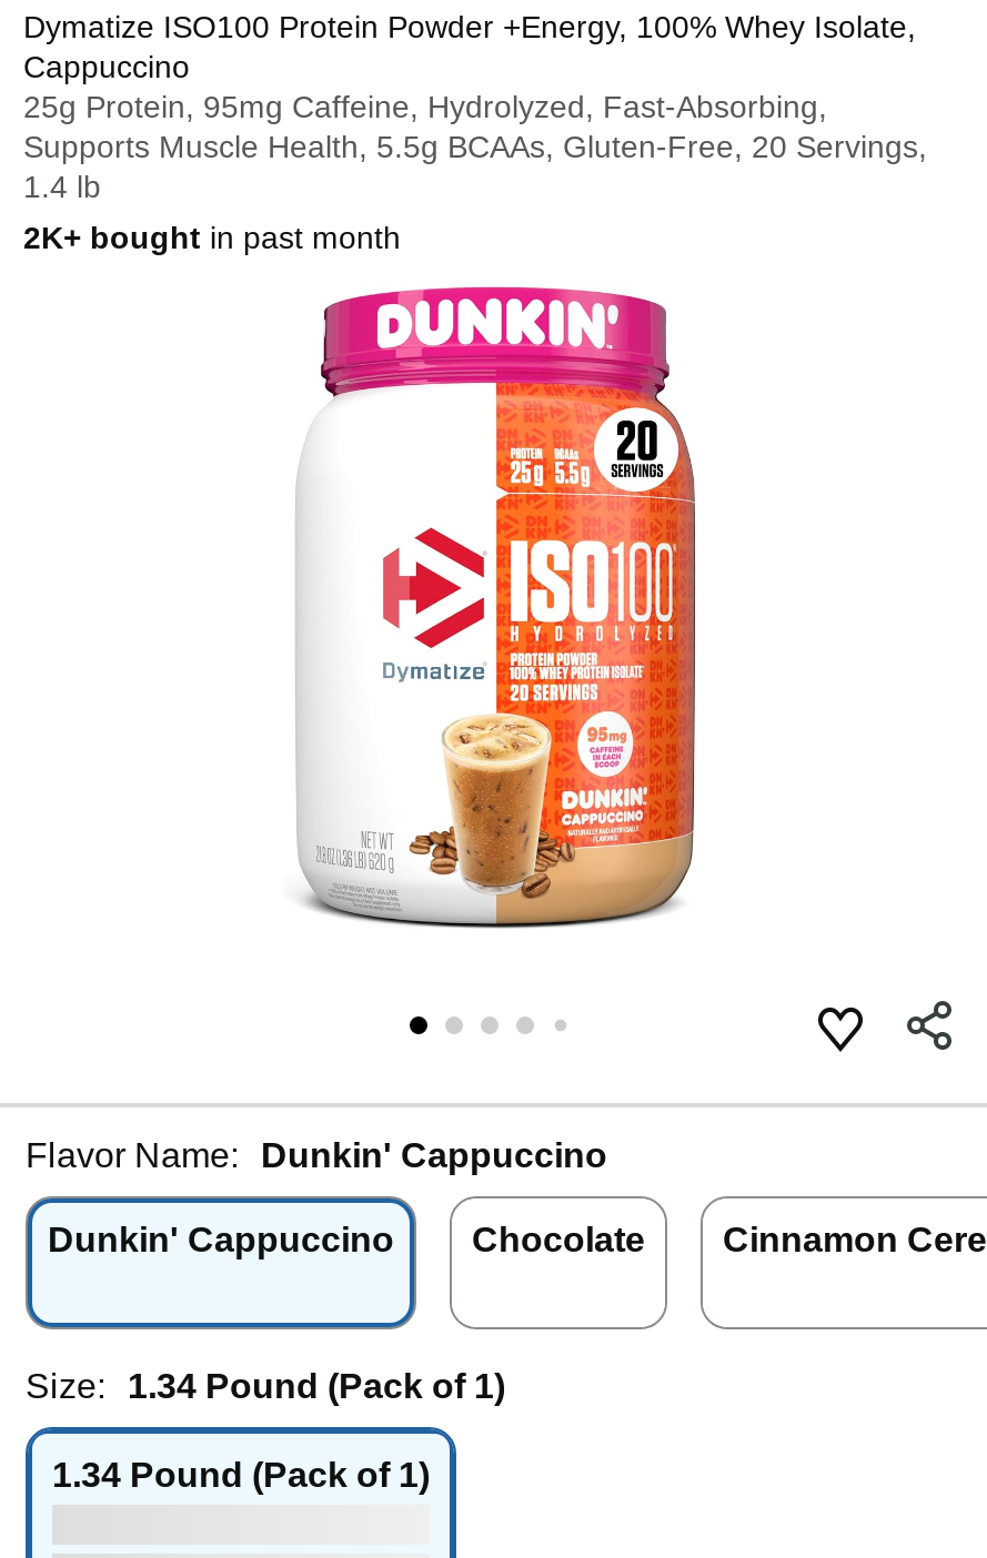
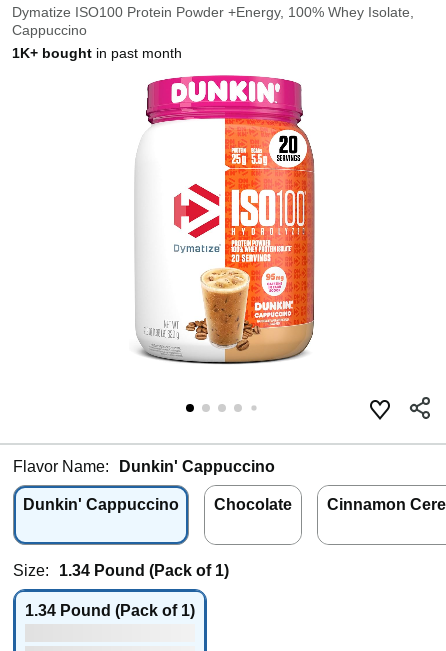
[23,89,927,255] 25g Protein, 95mg Caffeine, Hydrolyzed, Fast-Absorbing, | Supports Muscle Health, 5.5g BCAAs, Gluten-Free, 20 Servings, | 1.4 lb | 2K+ bought in past month -> [12,45,182,61] 1K+ bought in past month

